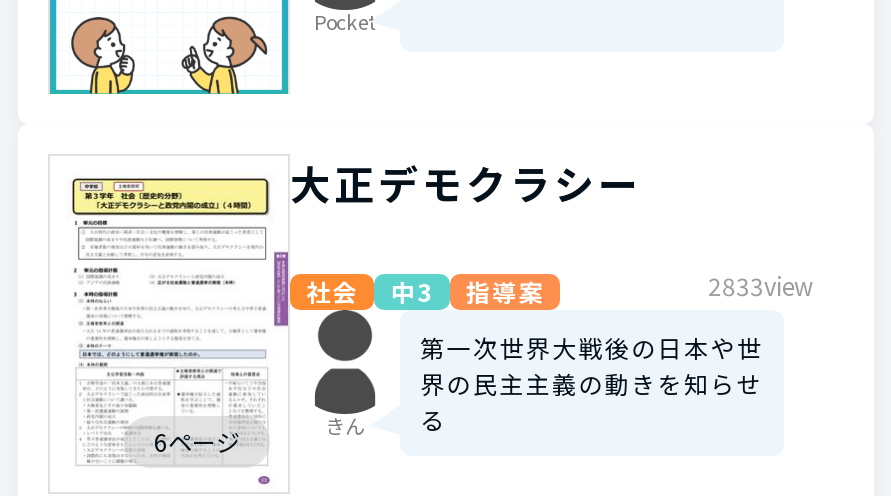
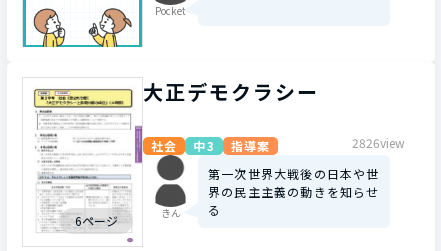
[708,268,814,302] 2833view -> [352,134,405,151] 2826view

